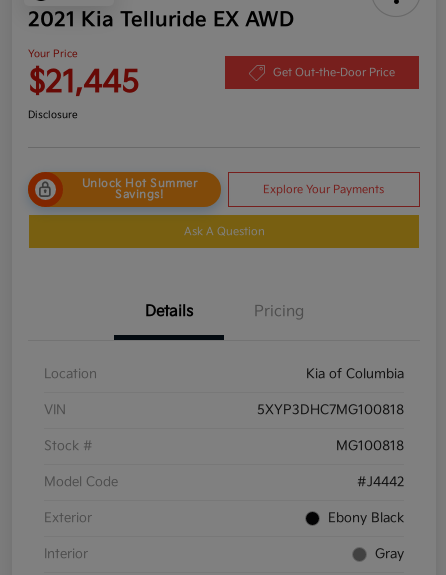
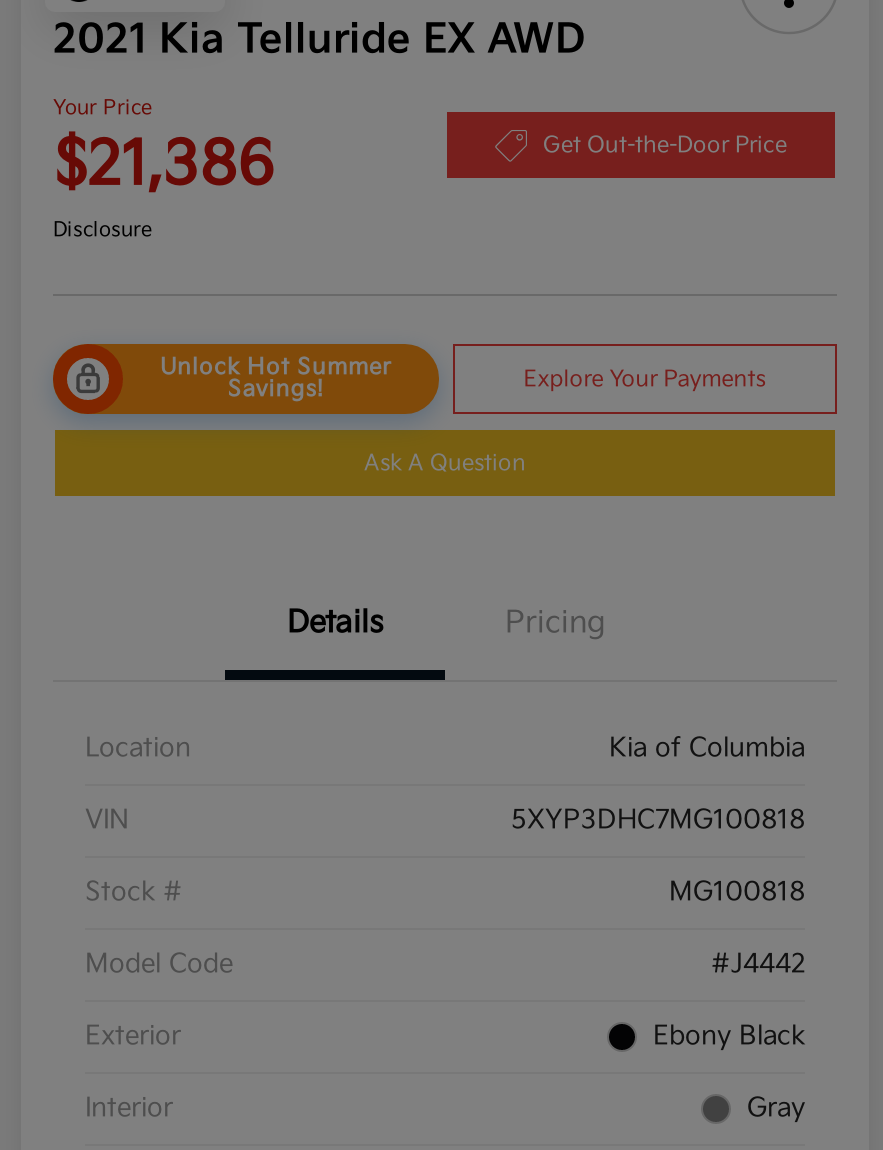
[28,65,139,101] $21,445 -> [53,130,275,202] $21,386

